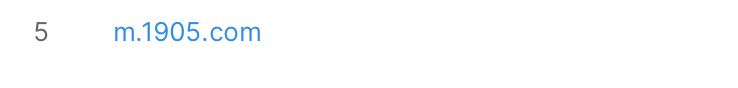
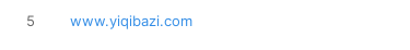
[113,15,261,47] m.1905.com -> [70,12,193,29] www.yiqibazi.com

